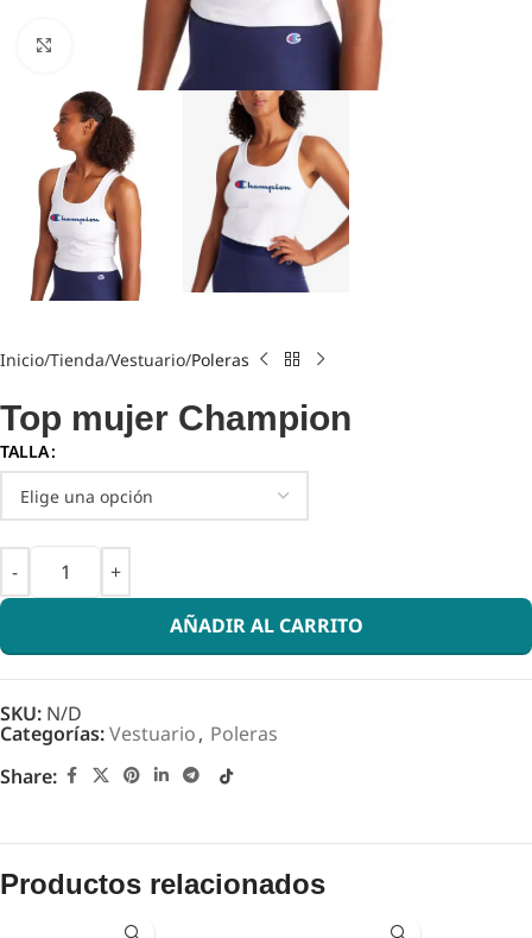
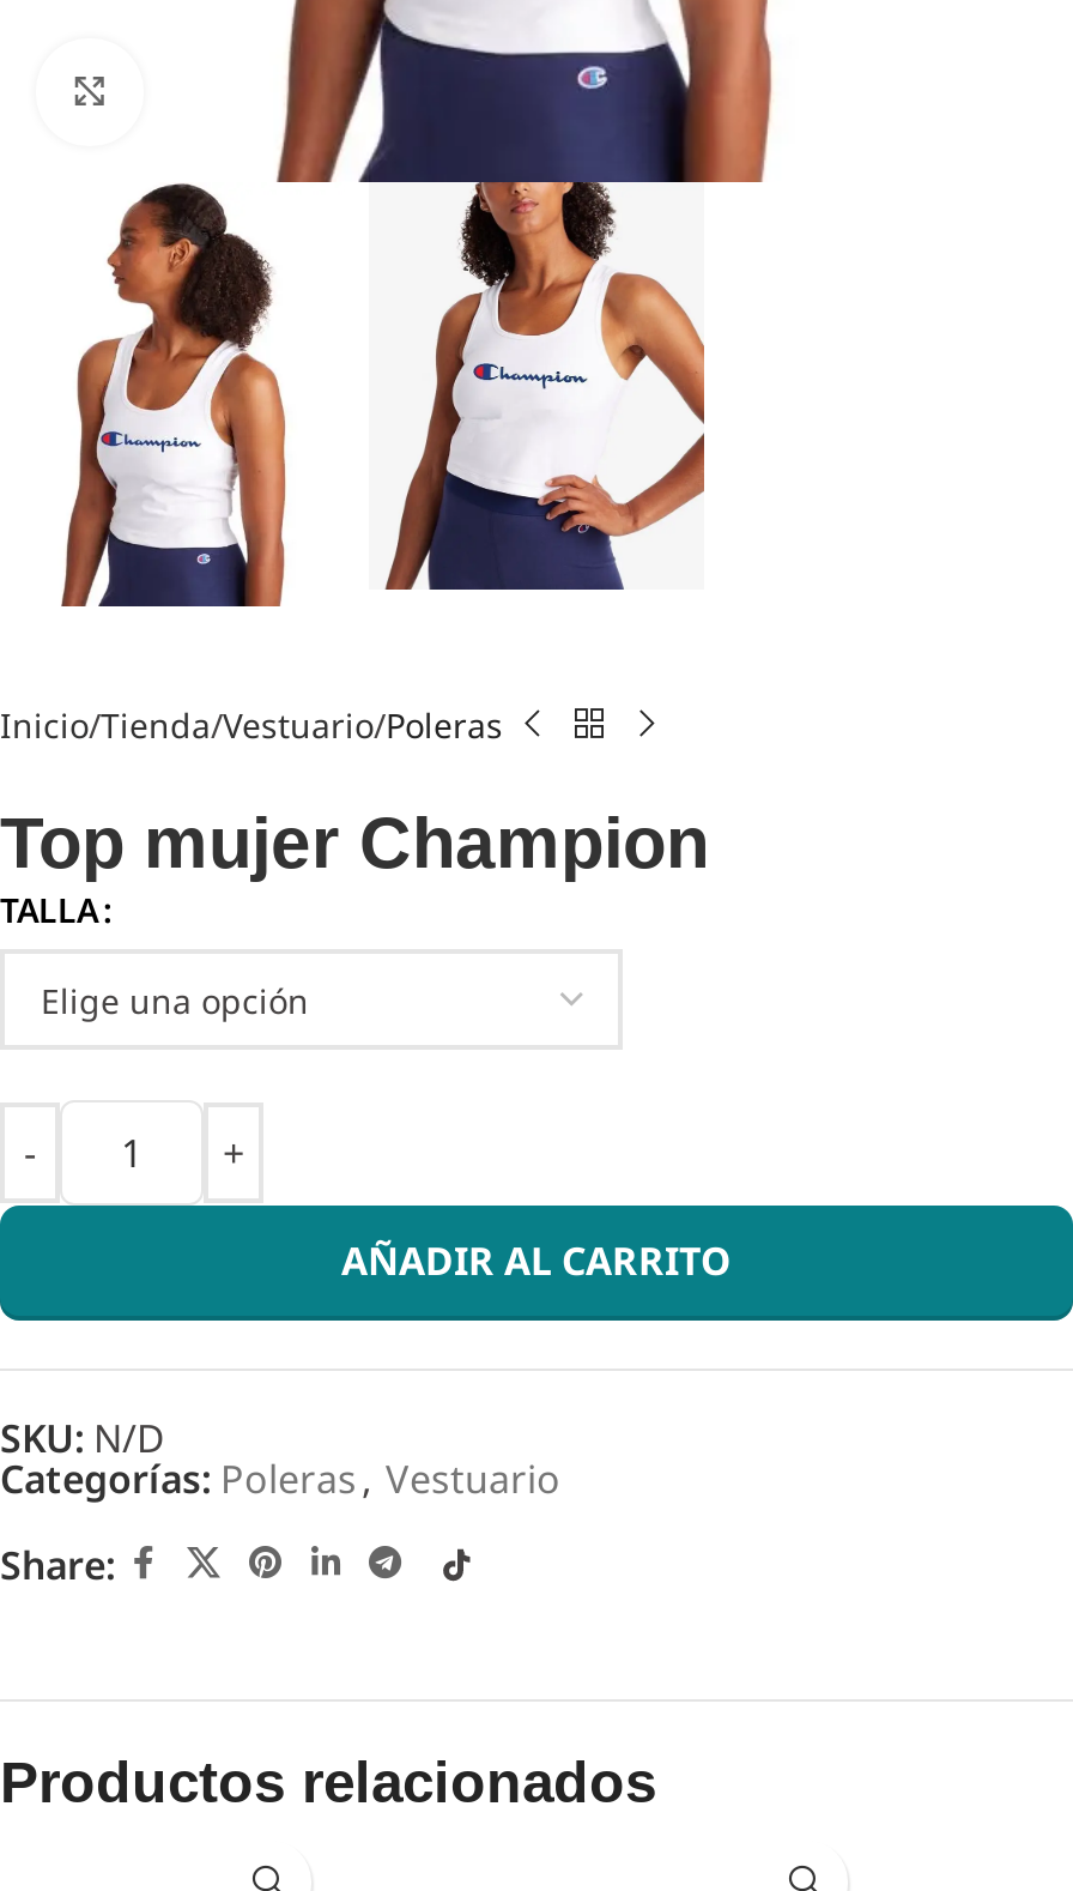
[0,720,278,746] Categorías: Vestuario , Poleras -> [0,1451,560,1504] Categorías: Poleras , Vestuario

